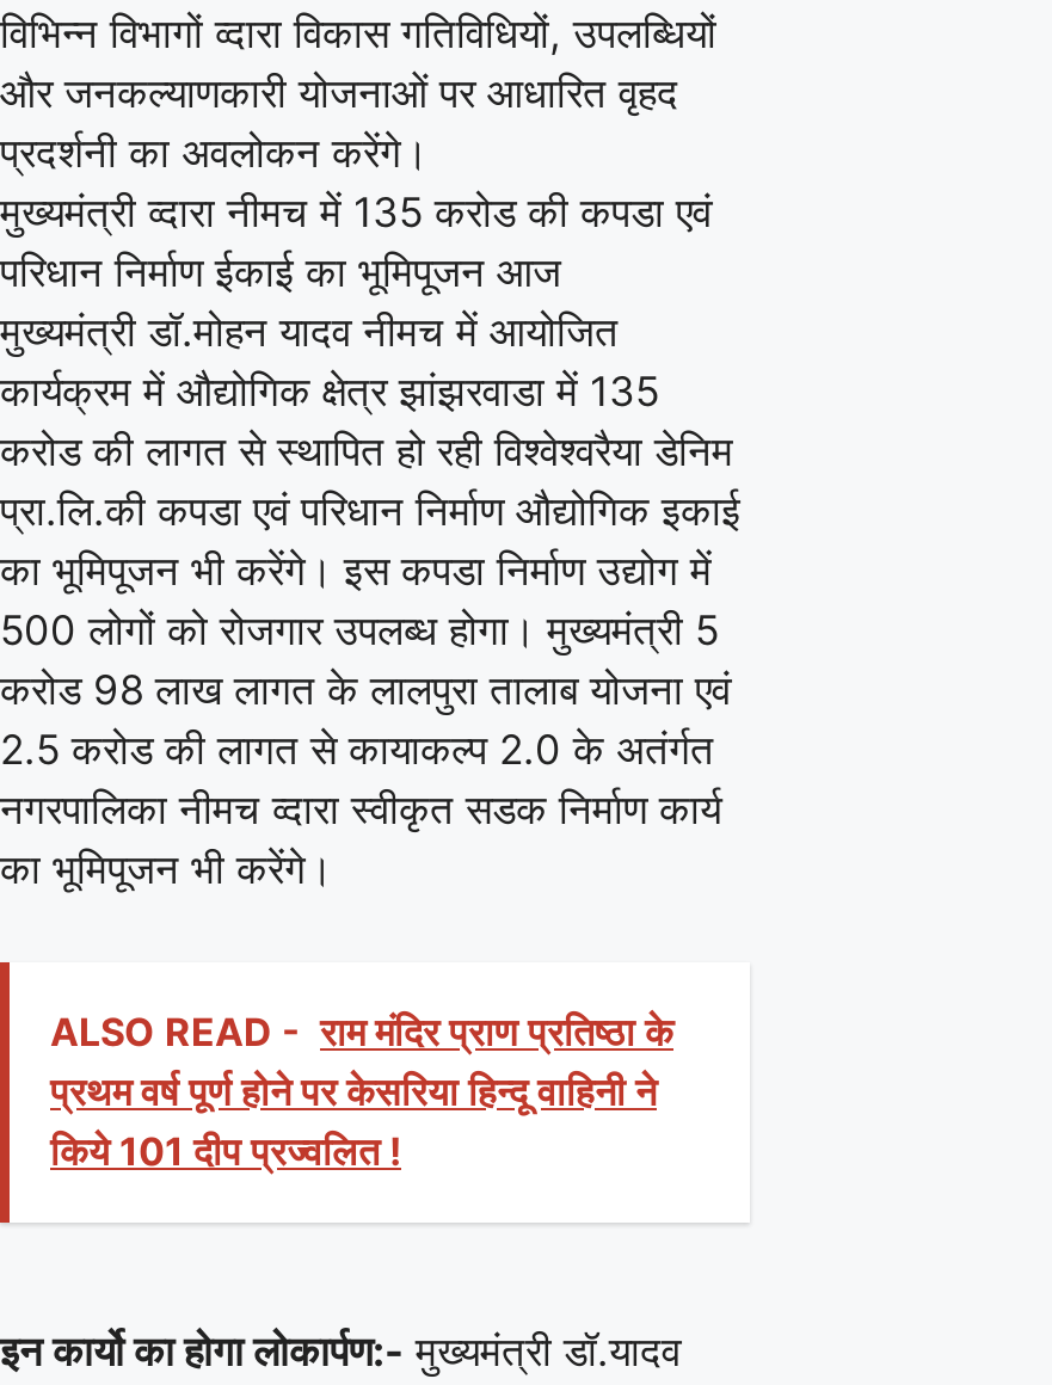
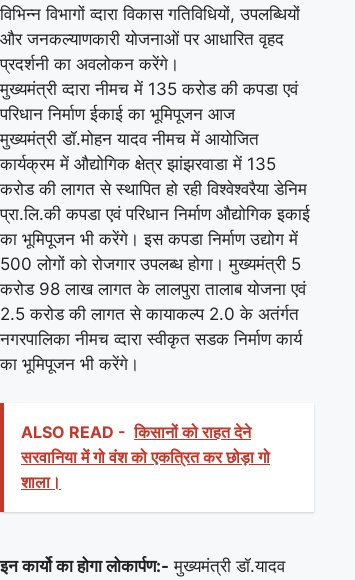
[50,1007,673,1174] ALSO READ - राम मंदिर प्राण प्रतिष्ठा के | प्रथम वर्ष पूर्ण होने पर केसरिया हिन्दू वाहिनी ने | किये 101 दीप प्रज्वलित ! -> [21,422,270,492] ALSO READ - किसानों को राहत देने | सरवानिया में गो वंश को एकत्रित कर छोड़ा गो | शाला।

